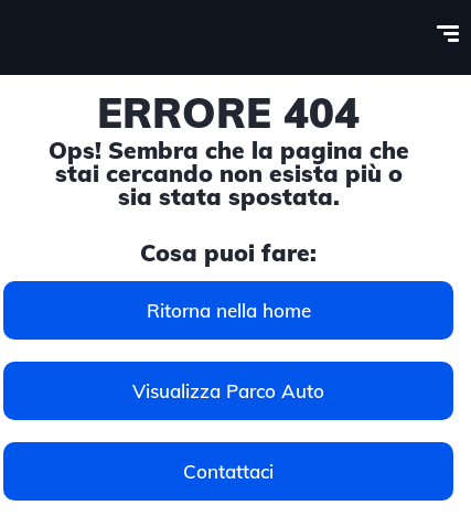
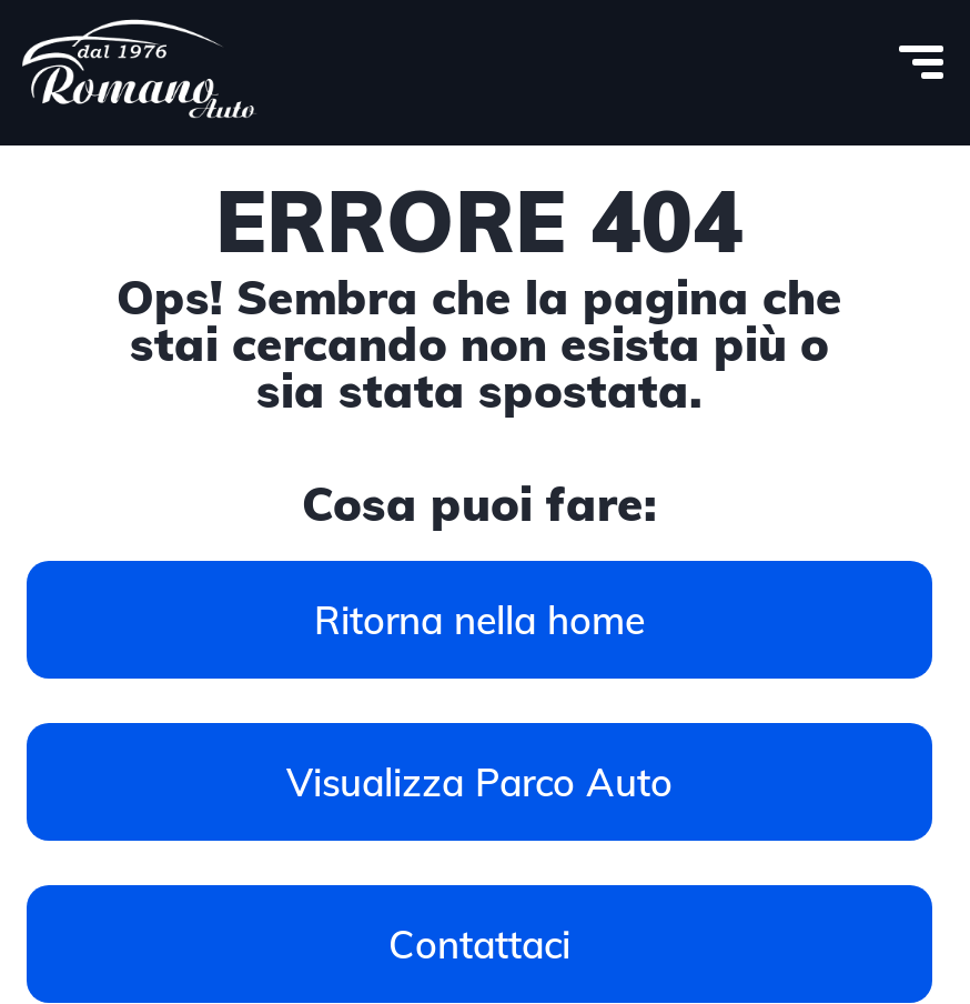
none -> [20,17,255,119] [image]

